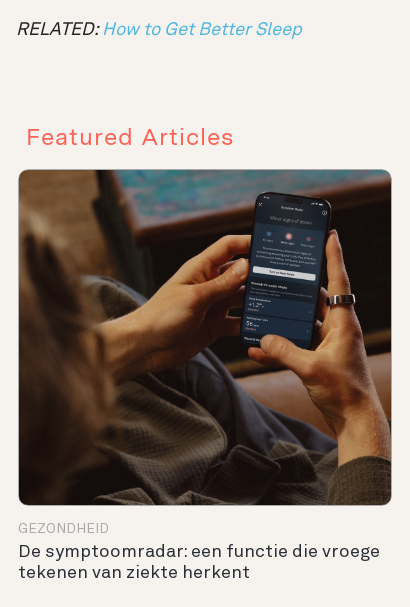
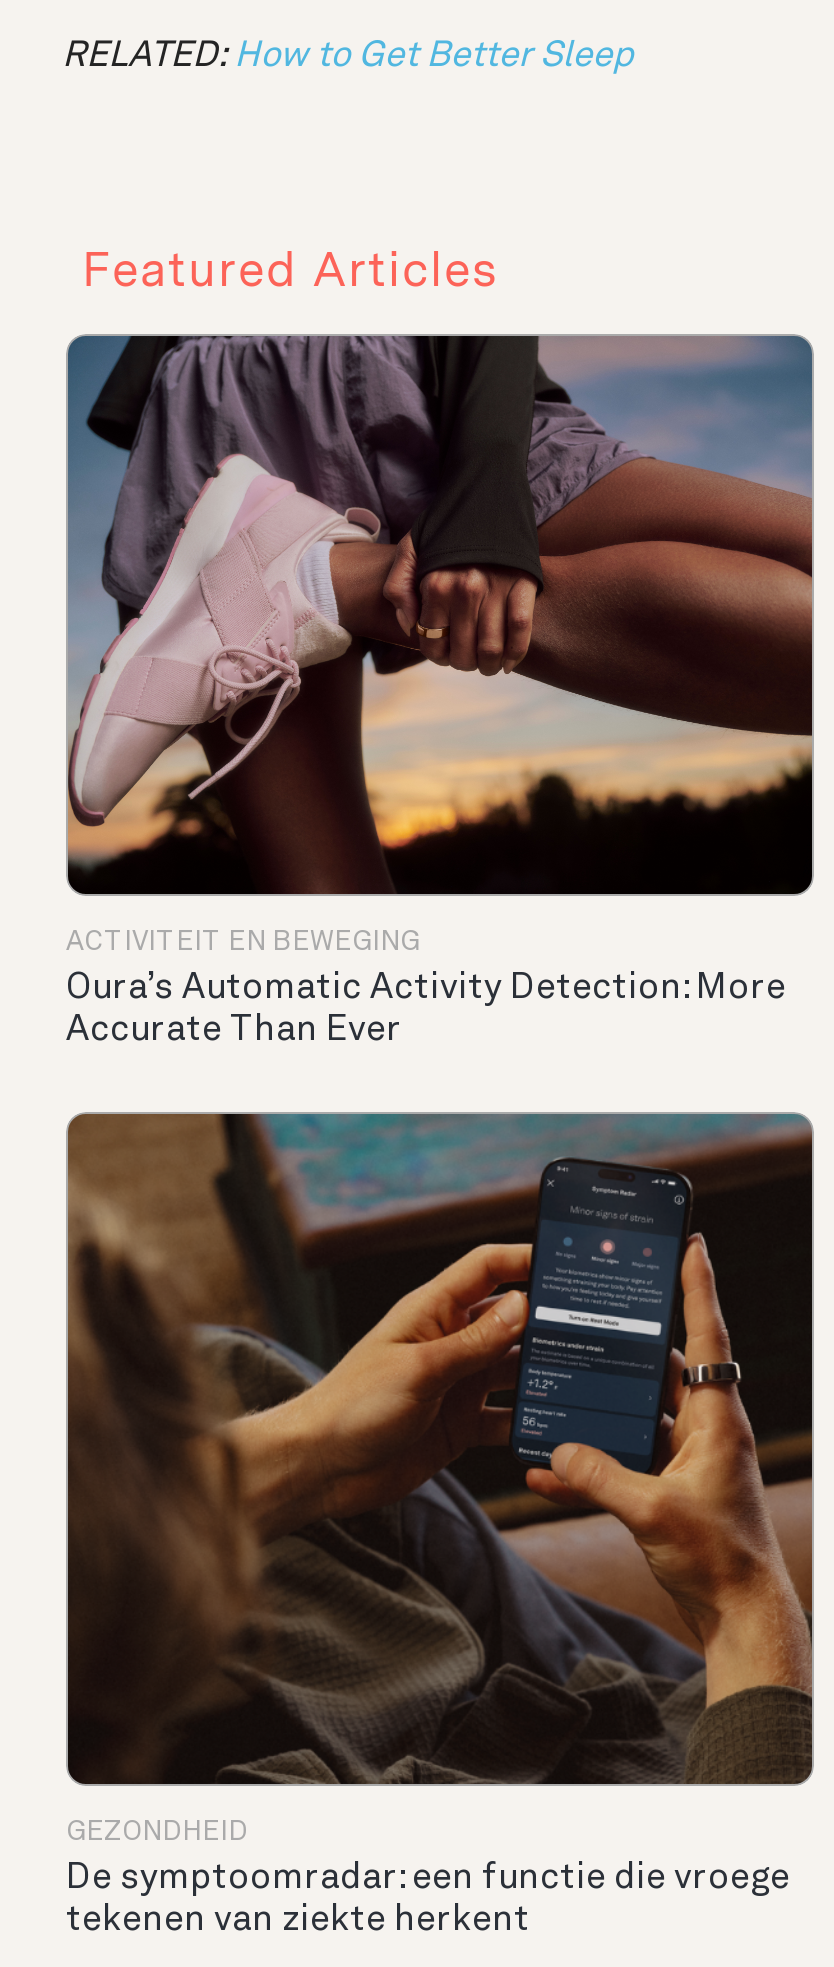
none -> [66,334,814,1048] [image] | ACTIVITEIT EN BEWEGING | Oura’s Automatic Activity Detection: More | Accurate Than Ever

